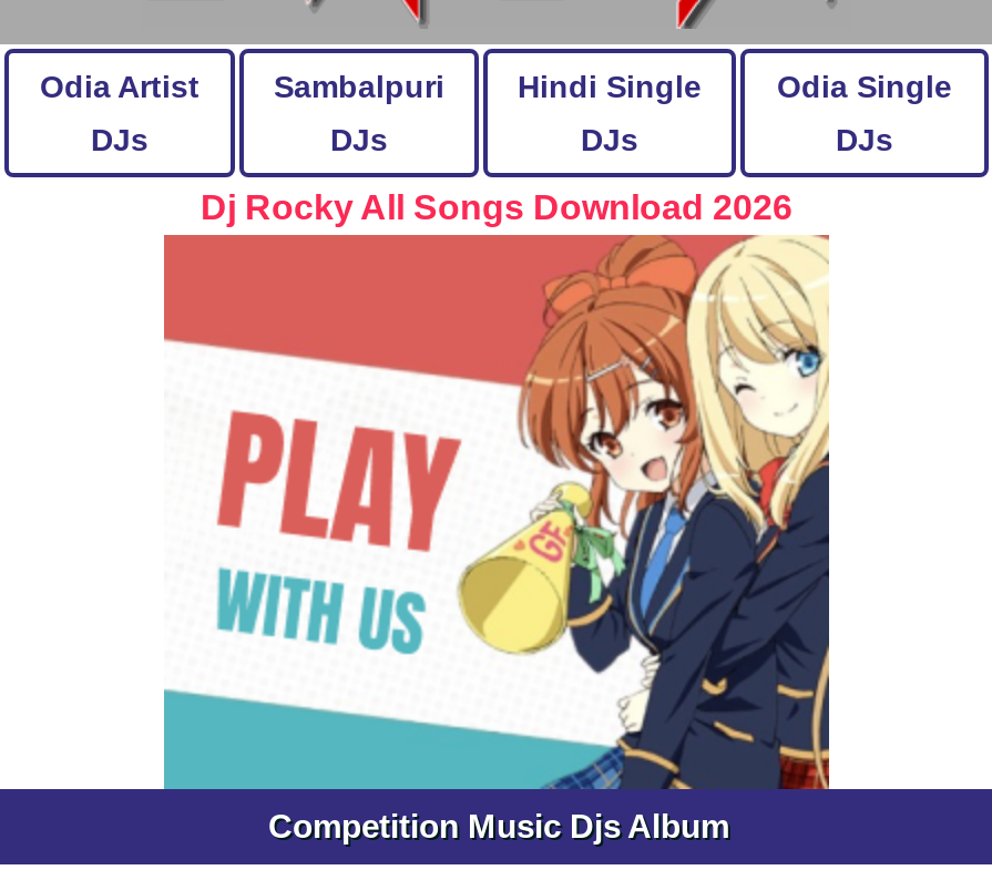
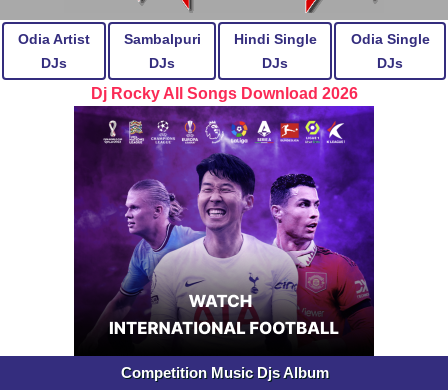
[162,233,831,791] [image] -> [73,105,375,357] [image]

